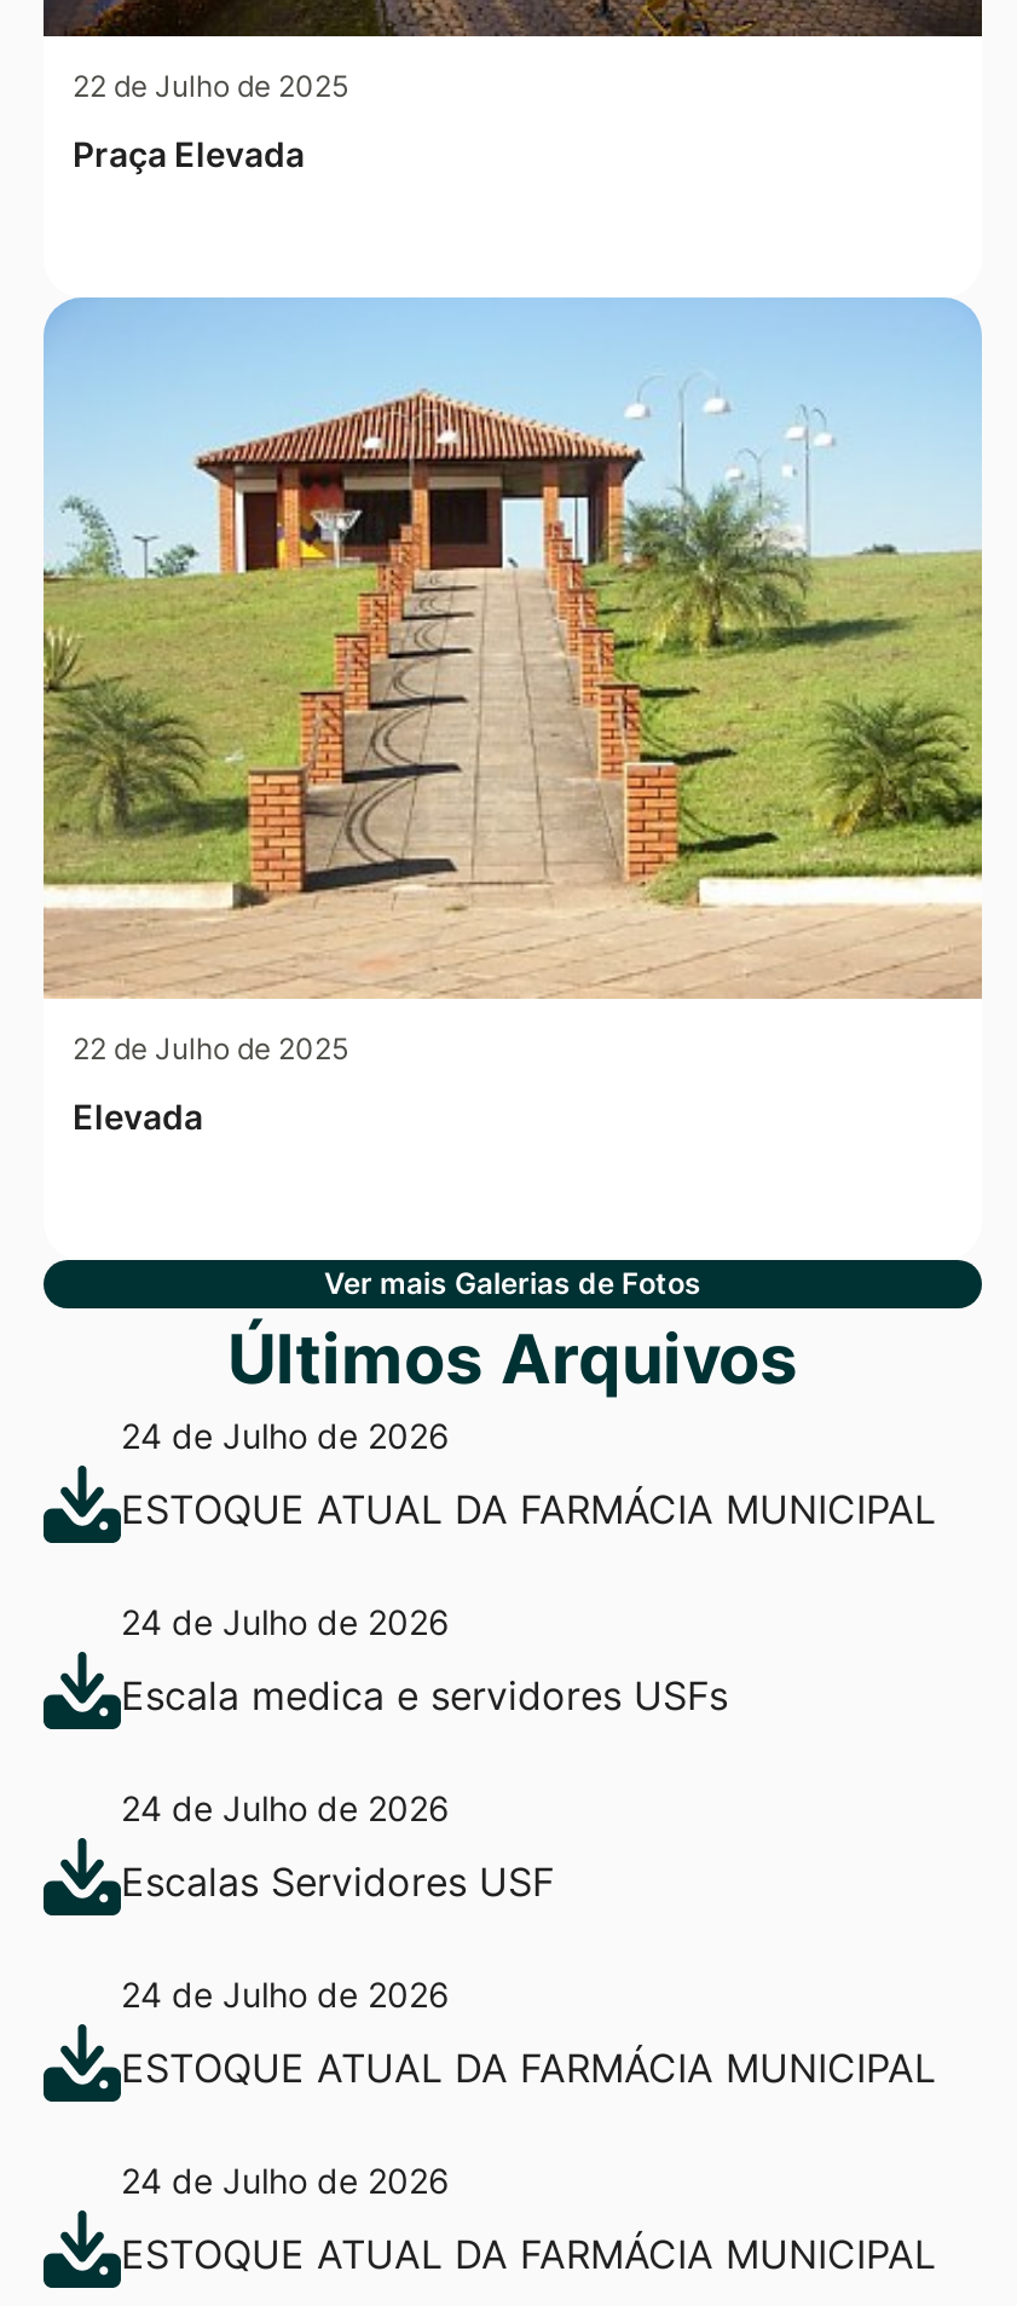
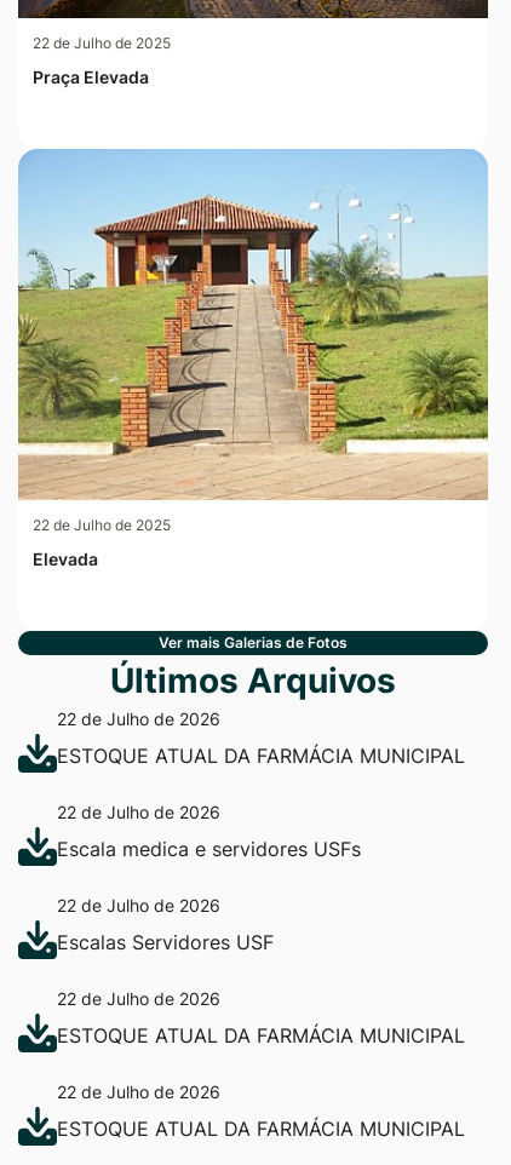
[121,1414,450,1455] 24 de Julho de 2026 -> [57,708,220,729] 22 de Julho de 2026
[121,1600,450,1641] 24 de Julho de 2026 -> [57,801,220,822] 22 de Julho de 2026
[121,1787,450,1828] 24 de Julho de 2026 -> [57,895,220,915] 22 de Julho de 2026
[121,1973,450,2014] 24 de Julho de 2026 -> [57,988,220,1008] 22 de Julho de 2026
[121,2159,450,2200] 24 de Julho de 2026 -> [57,1081,220,1102] 22 de Julho de 2026

